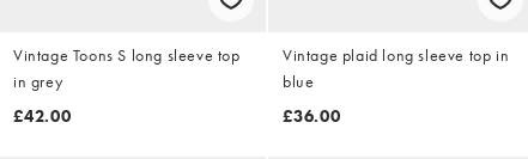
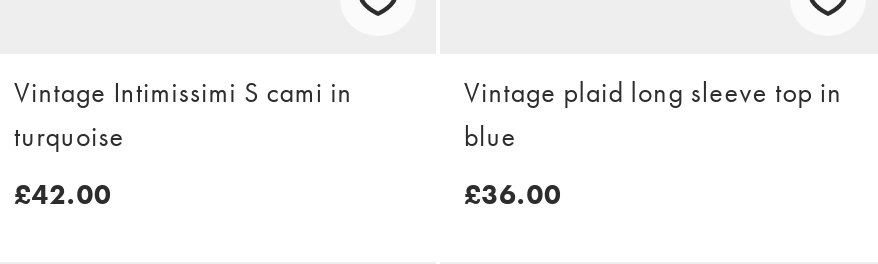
[13,44,240,92] Vintage Toons S long sleeve top | in grey -> [14,73,353,153] Vintage Intimissimi S cami in | turquoise

